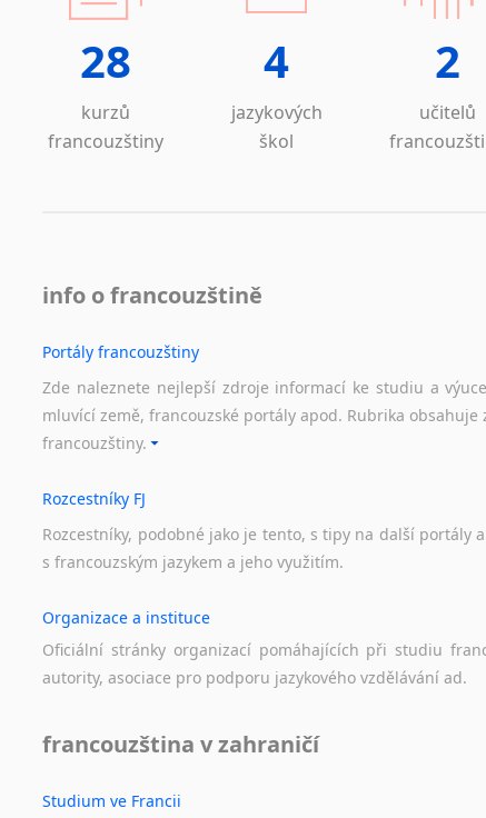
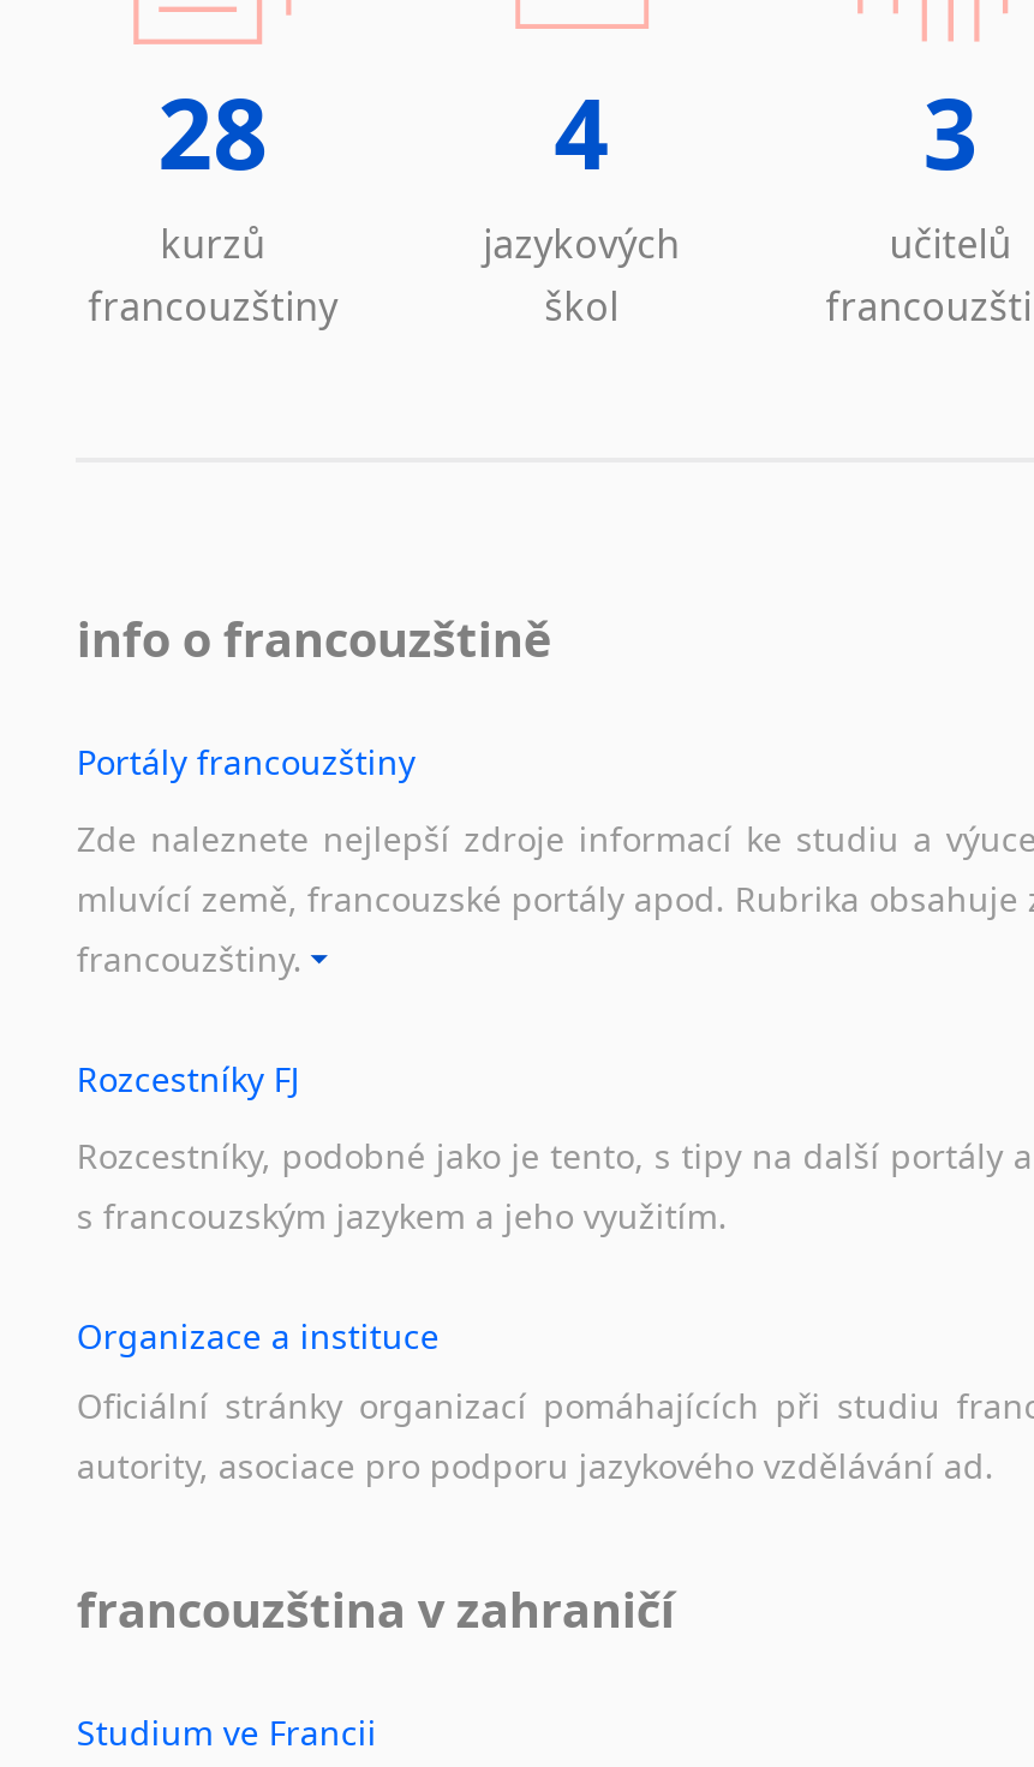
[435,30,460,91] 2 -> [923,66,978,198] 3

